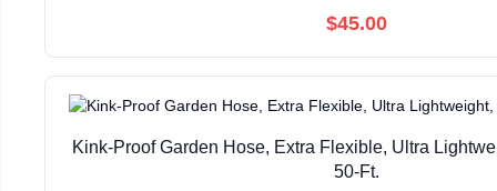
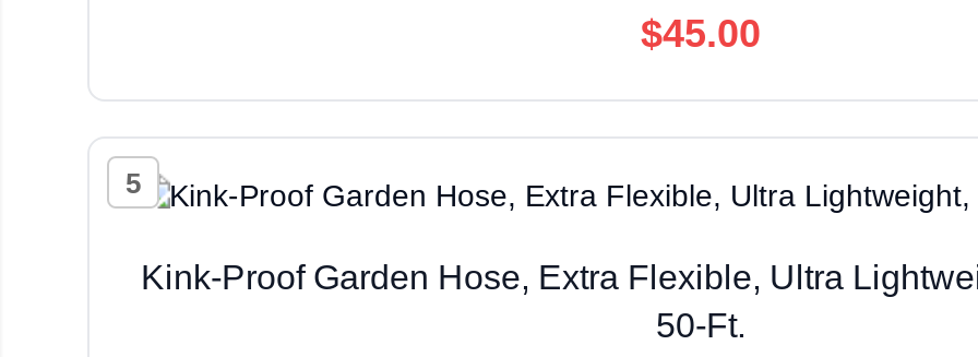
none -> [126,167,141,200] 5

